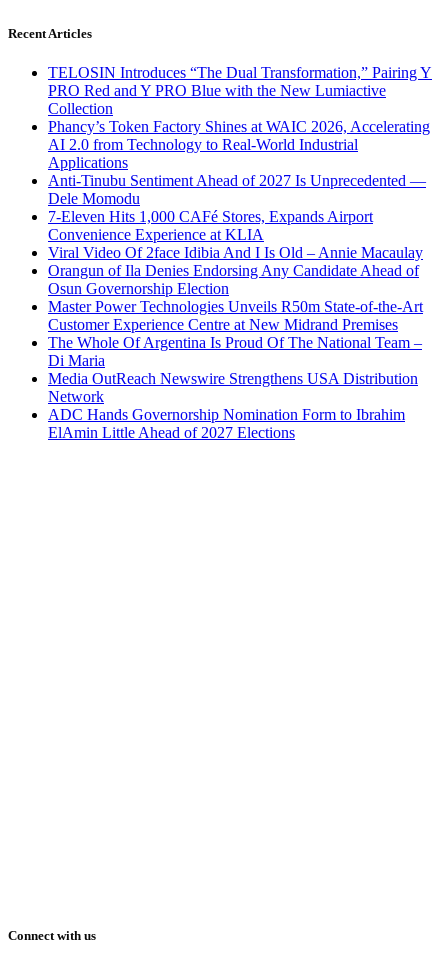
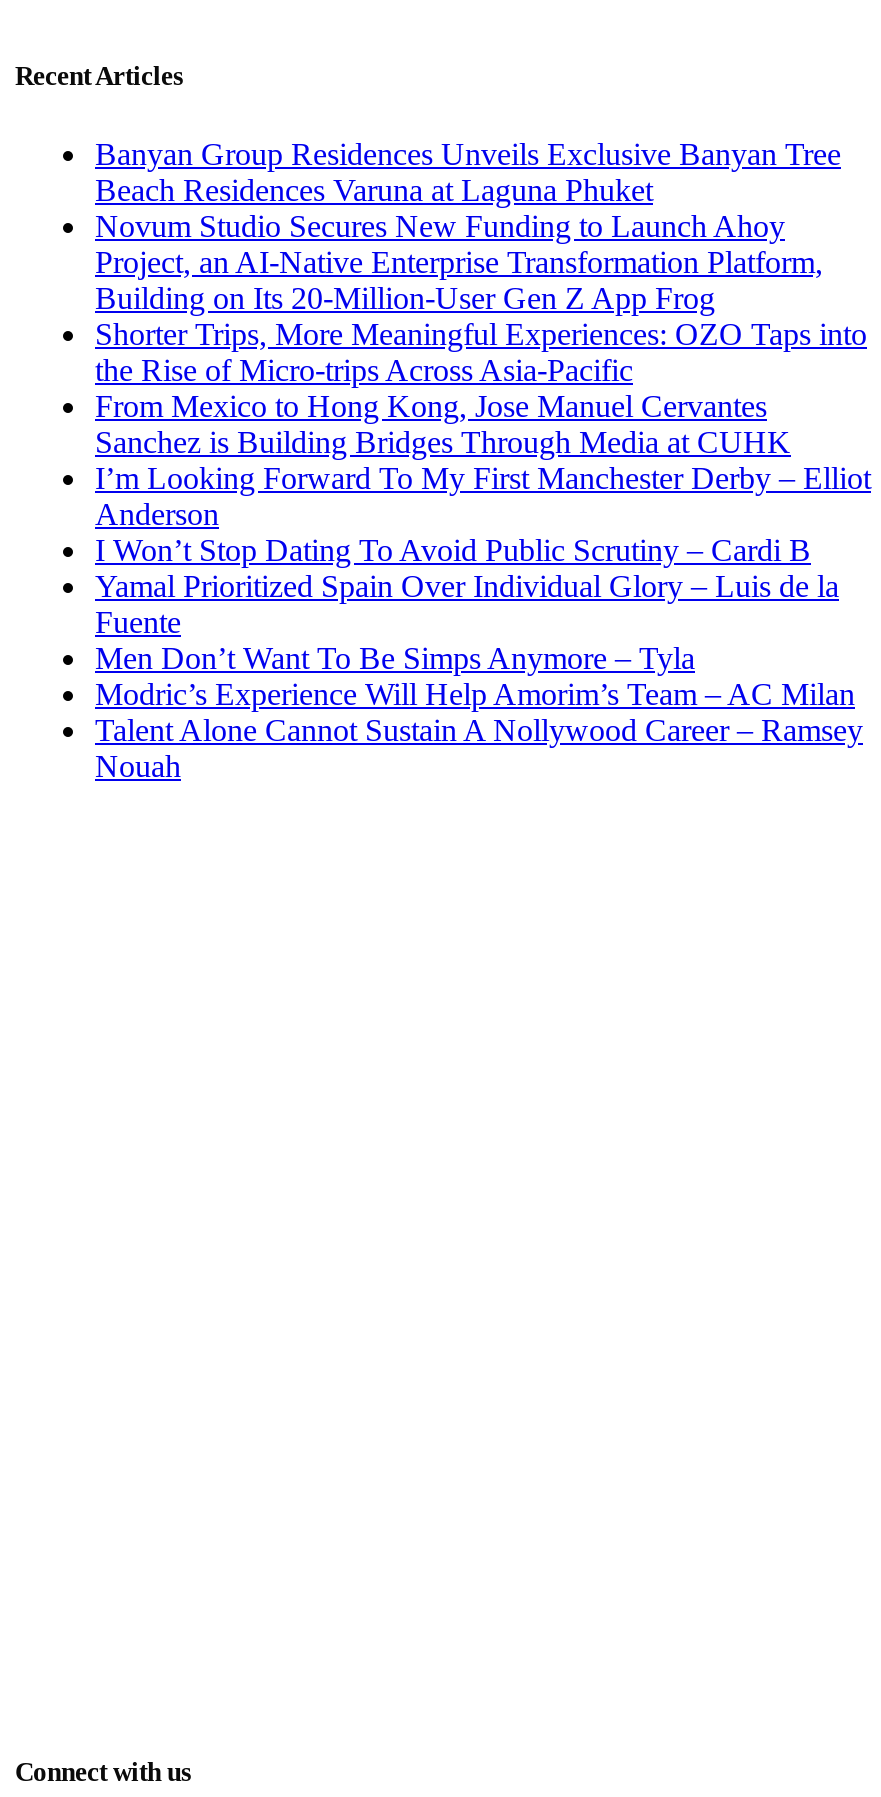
[48,64,432,441] TELOSIN Introduces “The Dual Transformation,” Pairing Y | PRO Red and Y PRO Blue with the New Lumiactive | Collection | Phancy’s Token Factory Shines at WAIC 2026, Accelerating | AI 2.0 from Technology to Real-World Industrial | Applications | Anti-Tinubu Sentiment Ahead of 2027 Is Unprecedented — | Dele Momodu | 7-Eleven Hits 1,000 CAFé Stores, Expands Airport | Convenience Experience at KLIA | Viral Video Of 2face Idibia And I Is Old – Annie Macaulay | Orangun of Ila Denies Endorsing Any Candidate Ahead of | Osun Governorship Election | Master Power Technologies Unveils R50m State-of-the-Art | Customer Experience Centre at New Midrand Premises | The Whole Of Argentina Is Proud Of The National Team – | Di Maria | Media OutReach Newswire Strengthens USA Distribution | Network | ADC Hands Governorship Nomination Form to Ibrahim | ElAmin Little Ahead of 2027 Elections -> [95,137,871,783] Banyan Group Residences Unveils Exclusive Banyan Tree | Beach Residences Varuna at Laguna Phuket | Novum Studio Secures New Funding to Launch Ahoy | Project, an AI-Native Enterprise Transformation Platform, | Building on Its 20-Million-User Gen Z App Frog | Shorter Trips, More Meaningful Experiences: OZO Taps into | the Rise of Micro-trips Across Asia-Pacific | From Mexico to Hong Kong, Jose Manuel Cervantes | Sanchez is Building Bridges Through Media at CUHK | I’m Looking Forward To My First Manchester Derby – Elliot | Anderson | I Won’t Stop Dating To Avoid Public Scrutiny – Cardi B | Yamal Prioritized Spain Over Individual Glory – Luis de la | Fuente | Men Don’t Want To Be Simps Anymore – Tyla | Modric’s Experience Will Help Amorim’s Team – AC Milan | Talent Alone Cannot Sustain A Nollywood Career – Ramsey | Nouah

